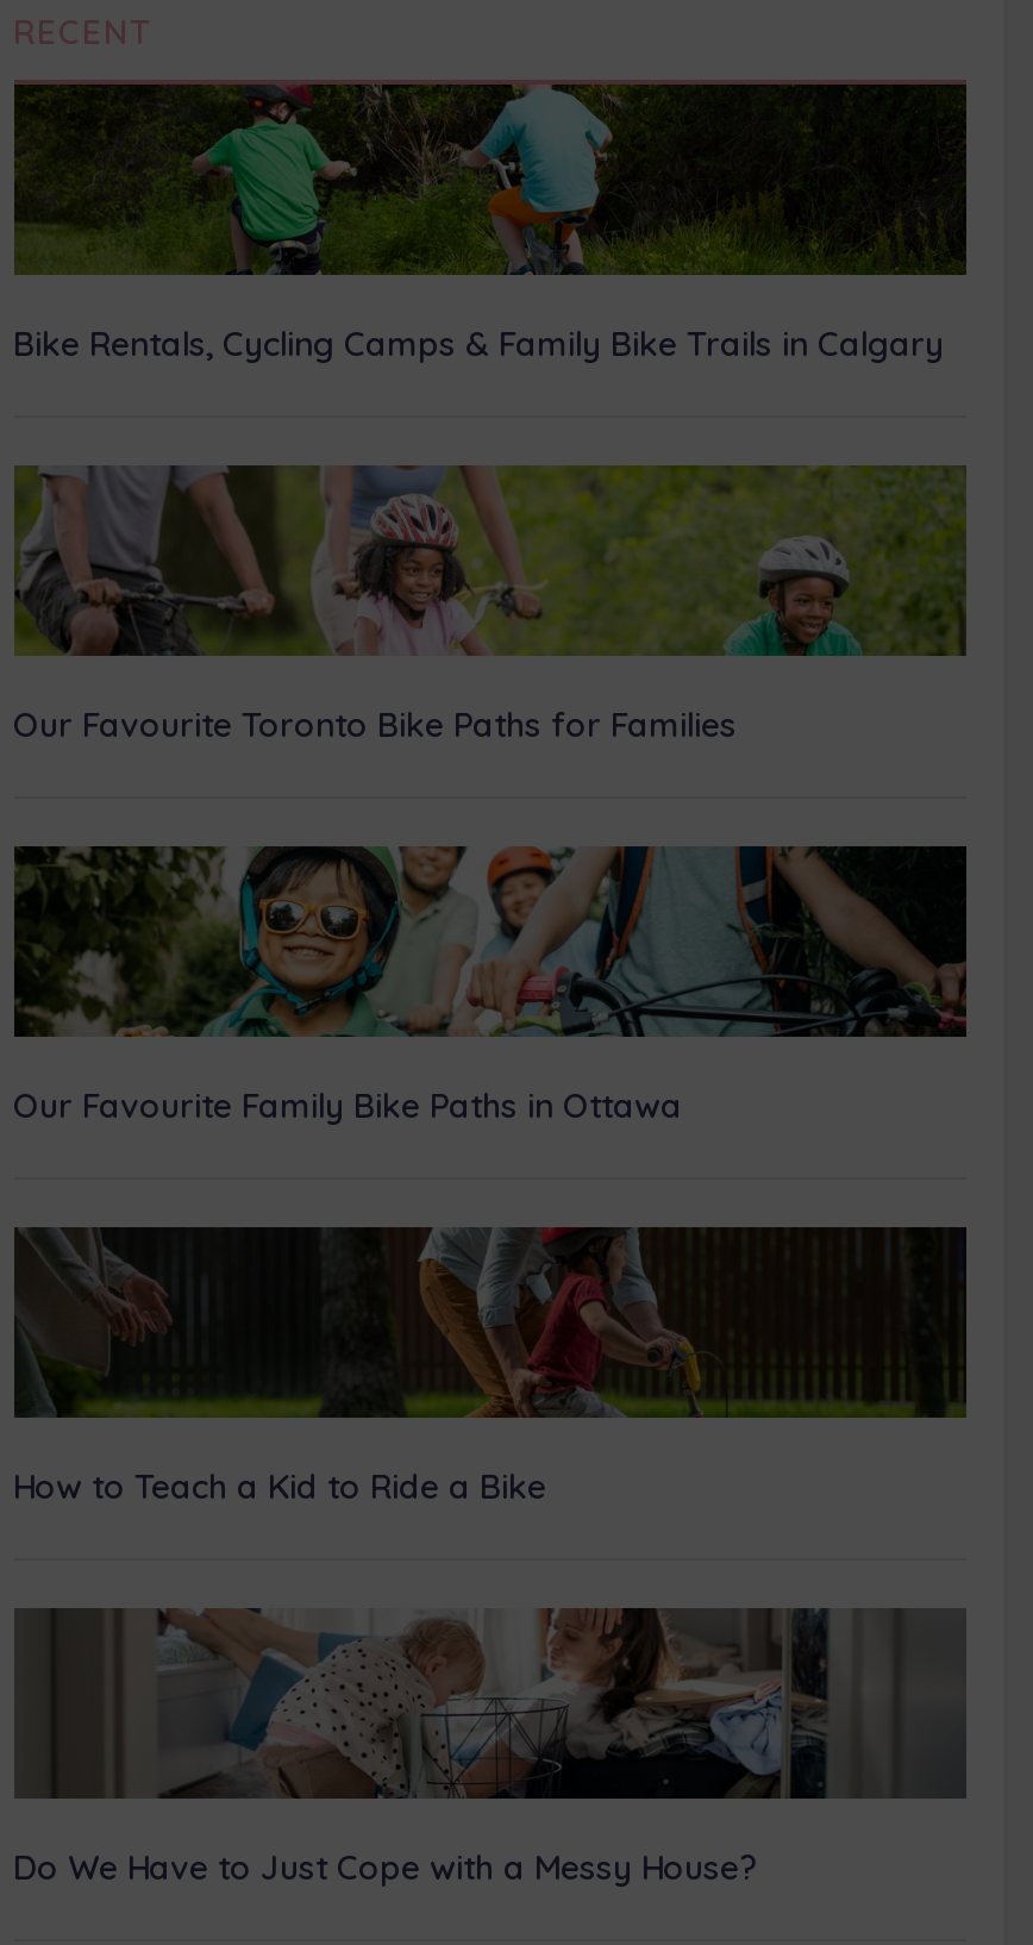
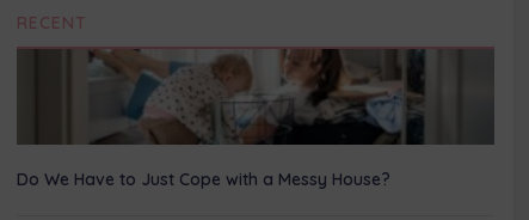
[13,82,966,365] [image] | Bike Rentals, Cycling Camps & Family Bike Trails in Calgary -> none
[12,463,969,746] [image] | Our Favourite Toronto Bike Paths for Families -> none
[12,844,969,1127] [image] | Our Favourite Family Bike Paths in Ottawa -> none
[12,1225,969,1508] [image] | How to Teach a Kid to Ride a Bike -> none

